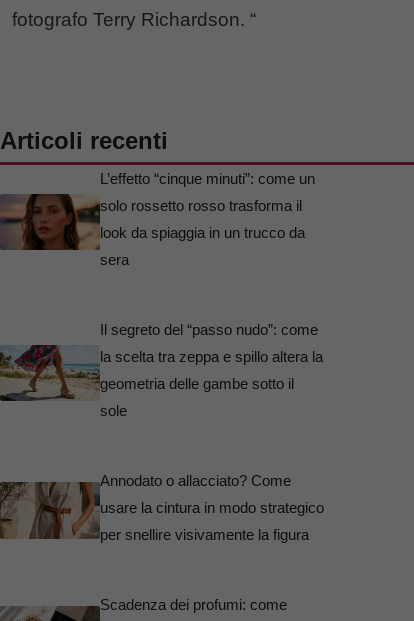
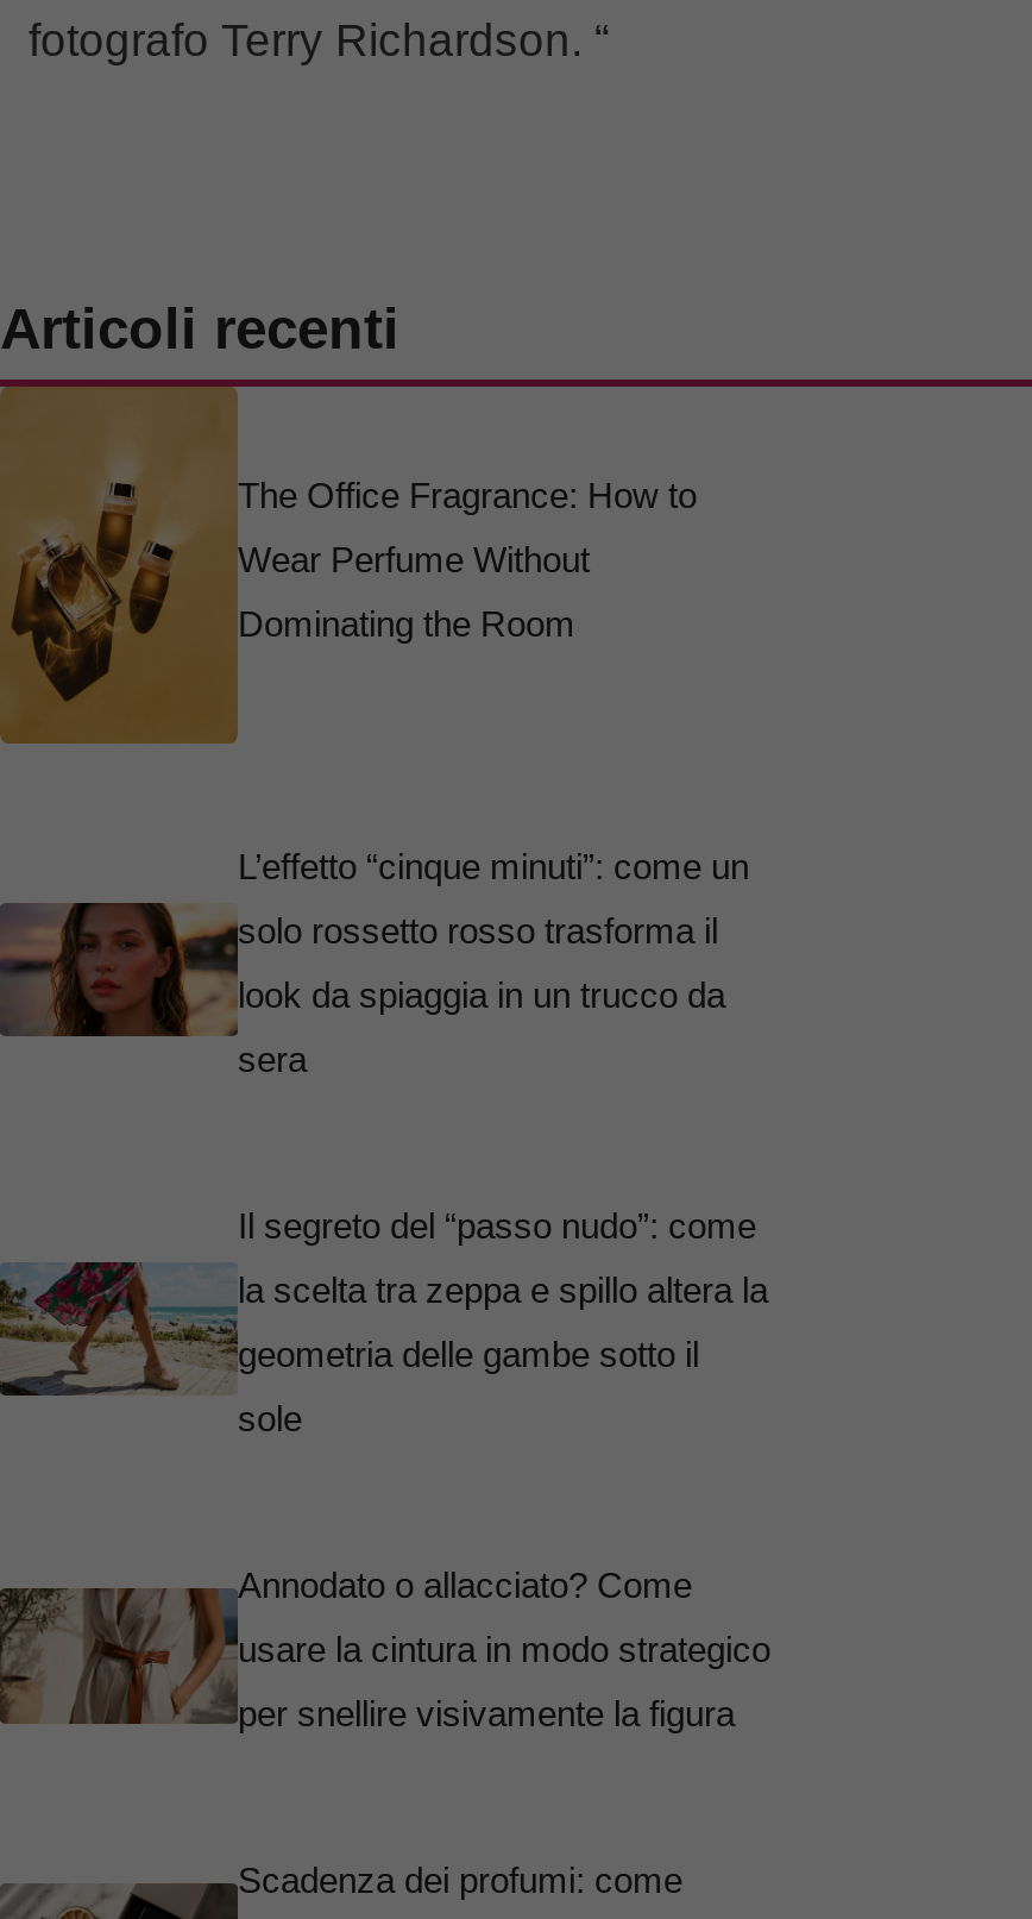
none -> [7,387,697,746] [image] | The Office Fragrance: How to | Wear Perfume Without | Dominating the Room

